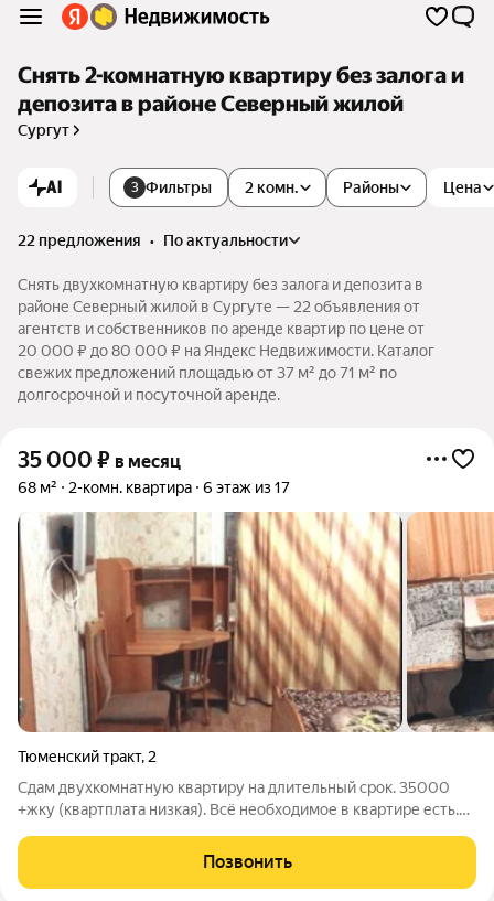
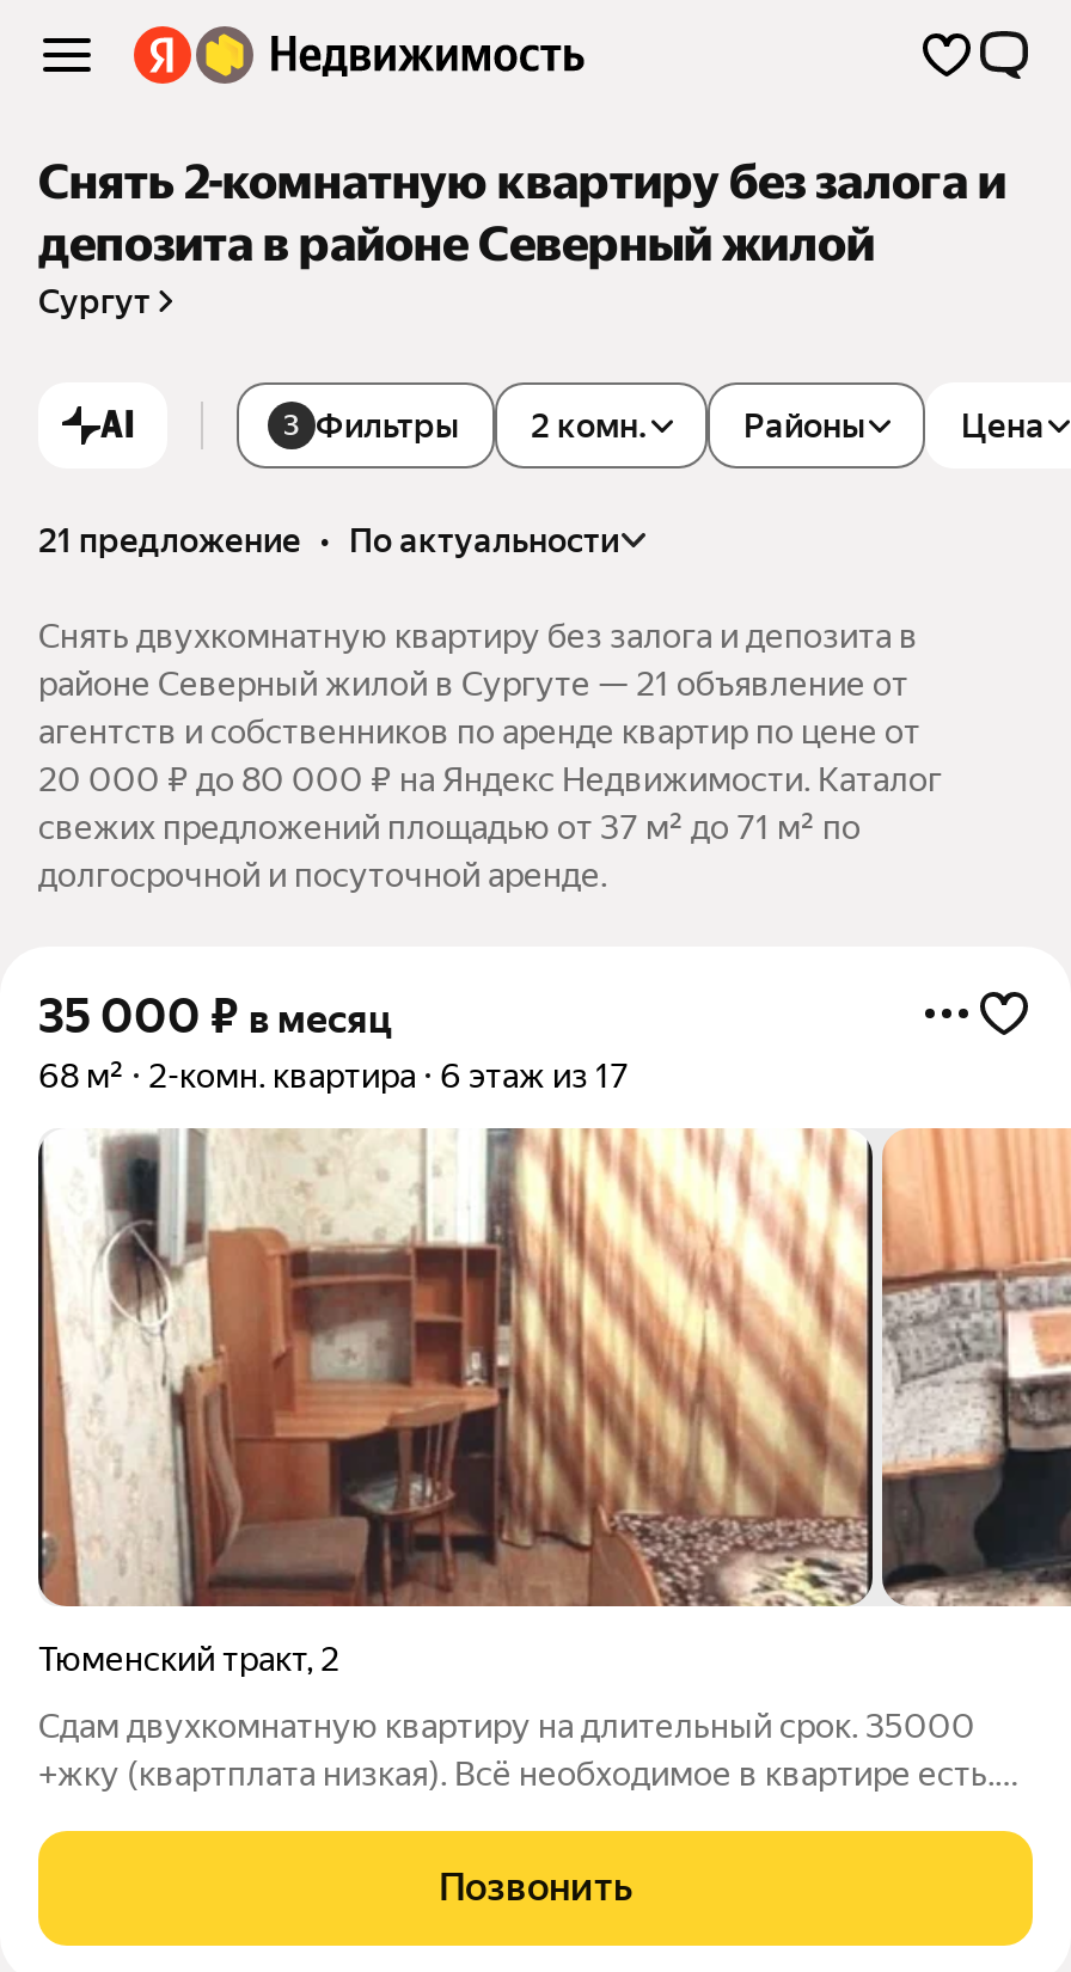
[18,232,288,249] 22 предложения • по актуальности -> [38,522,619,560] 21 предложение • по актуальности
[18,298,420,316] районе Северный жилой в Сургуте — 22 объявления от -> [38,665,908,703] районе Северный жилой в Сургуте — 21 объявление от

